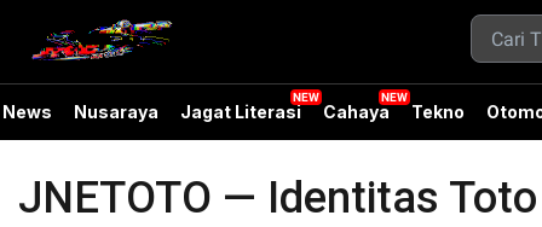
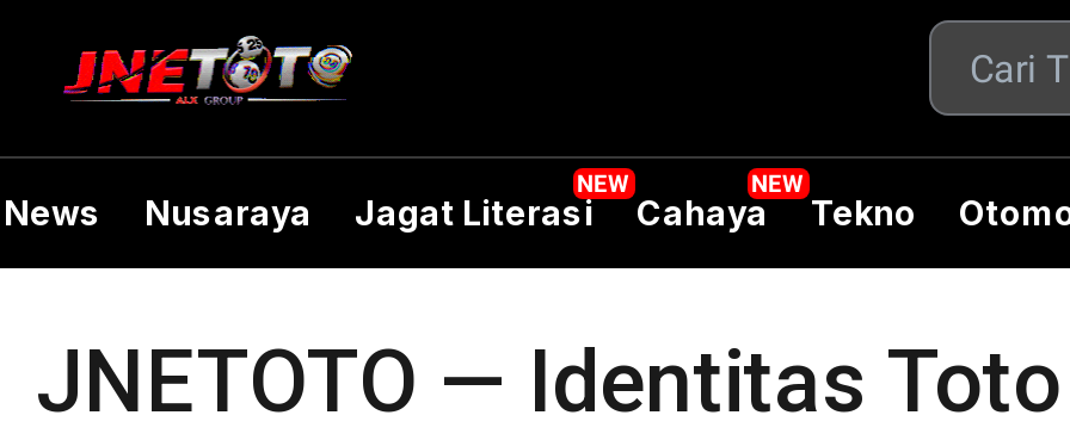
[31,19,178,62] [image] -> [62,32,353,109] [image]

